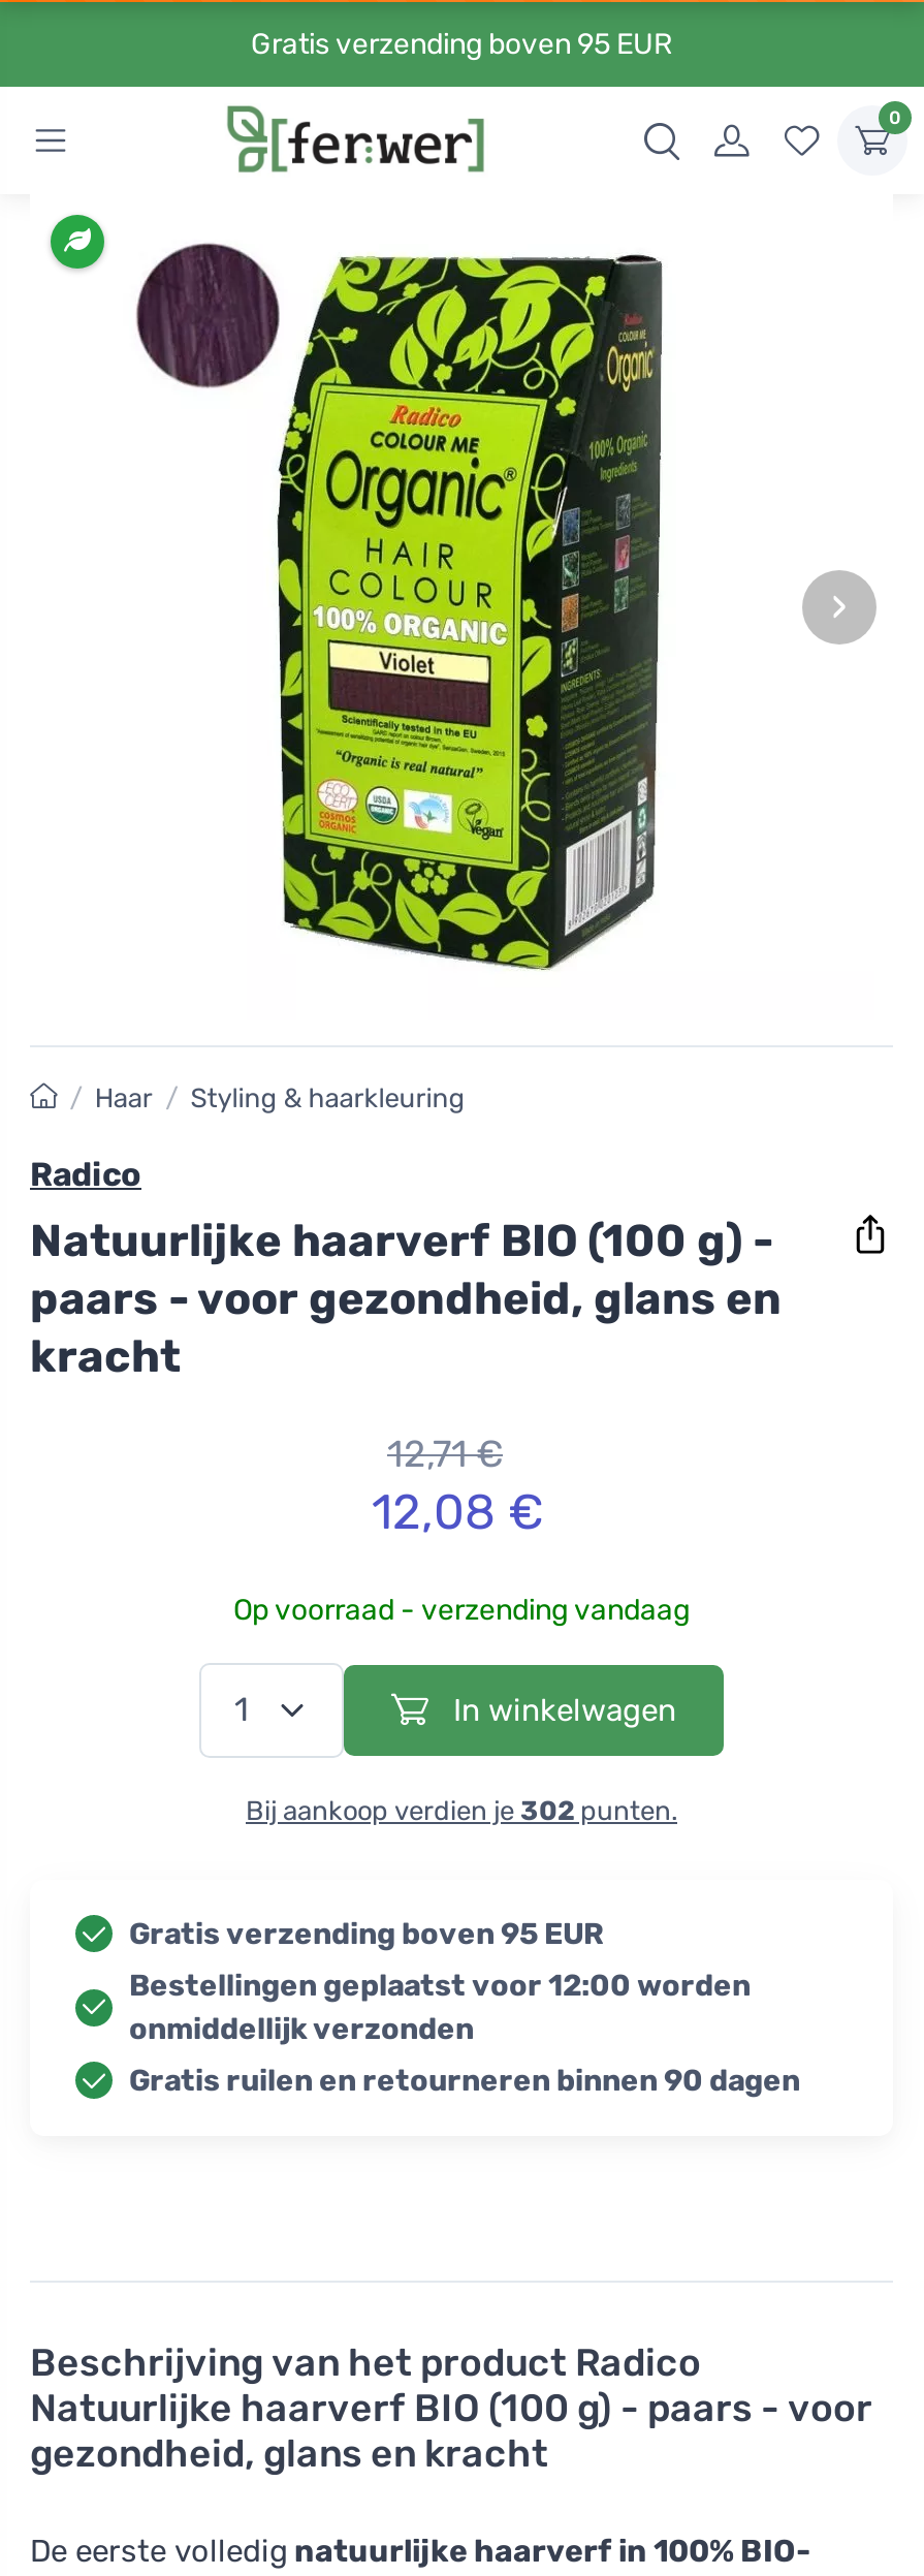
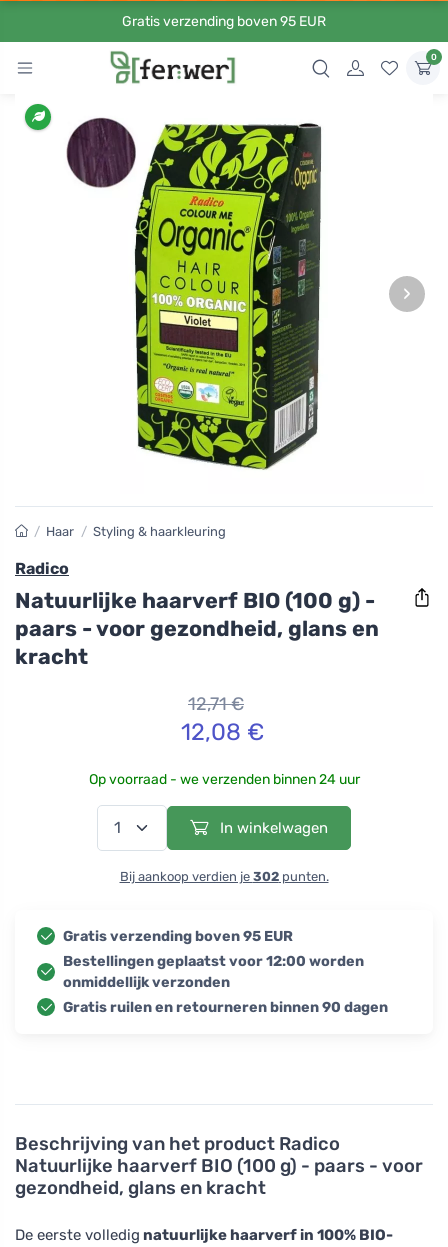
[233,1592,690,1627] Op voorraad - verzending vandaag -> [88,771,359,788] Op voorraad - we verzenden binnen 24 uur

